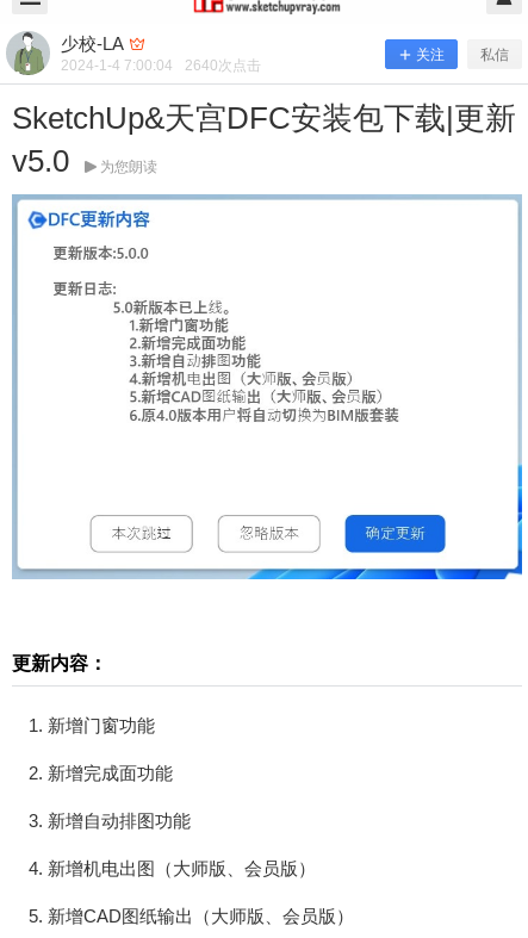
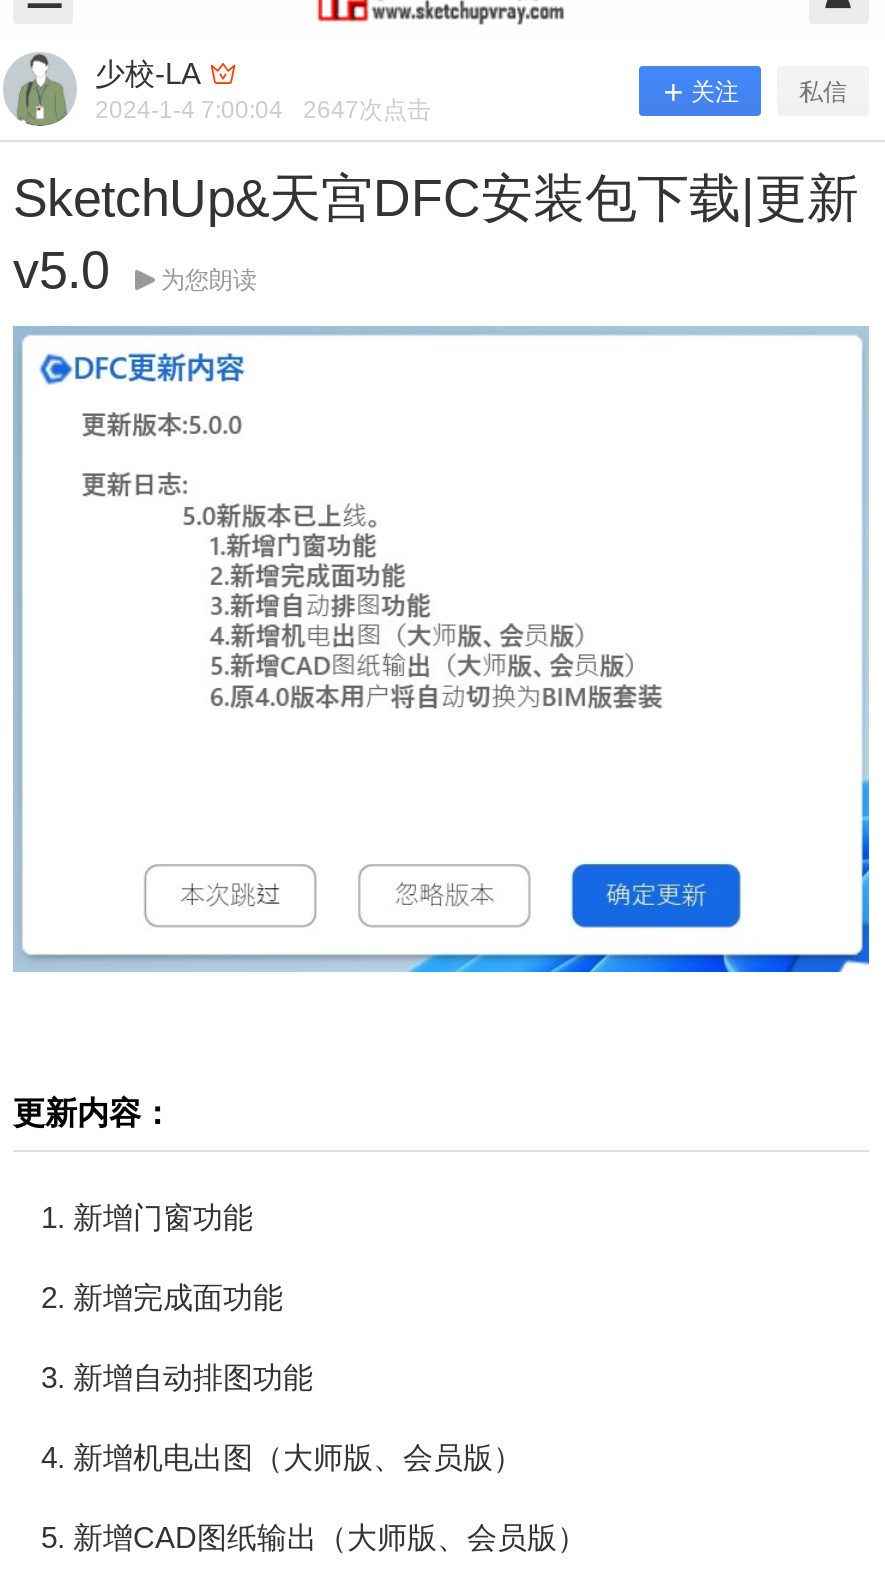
[61,57,261,74] 2024-1-4 7:00:04 2640次点击 -> [95,96,431,124] 2024-1-4 7:00:04 2647次点击

